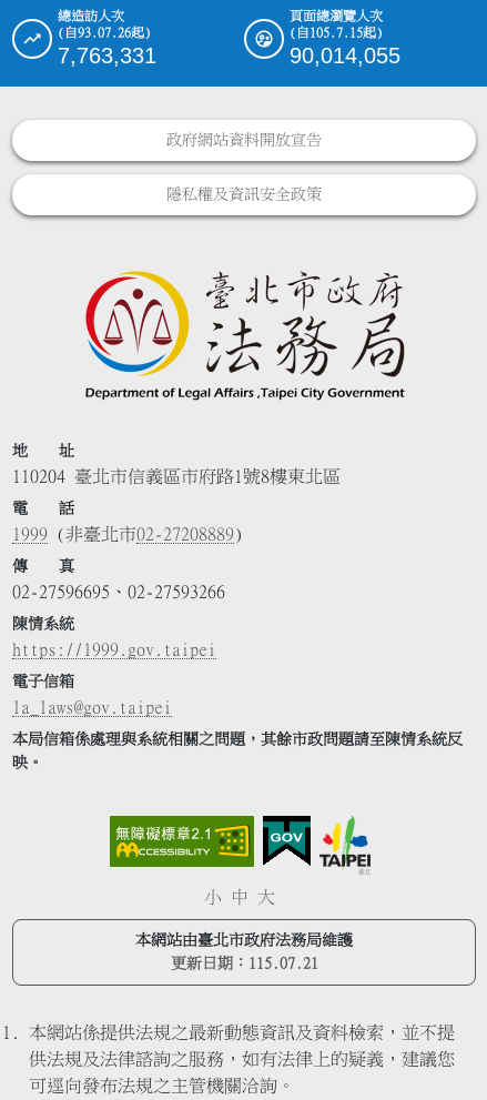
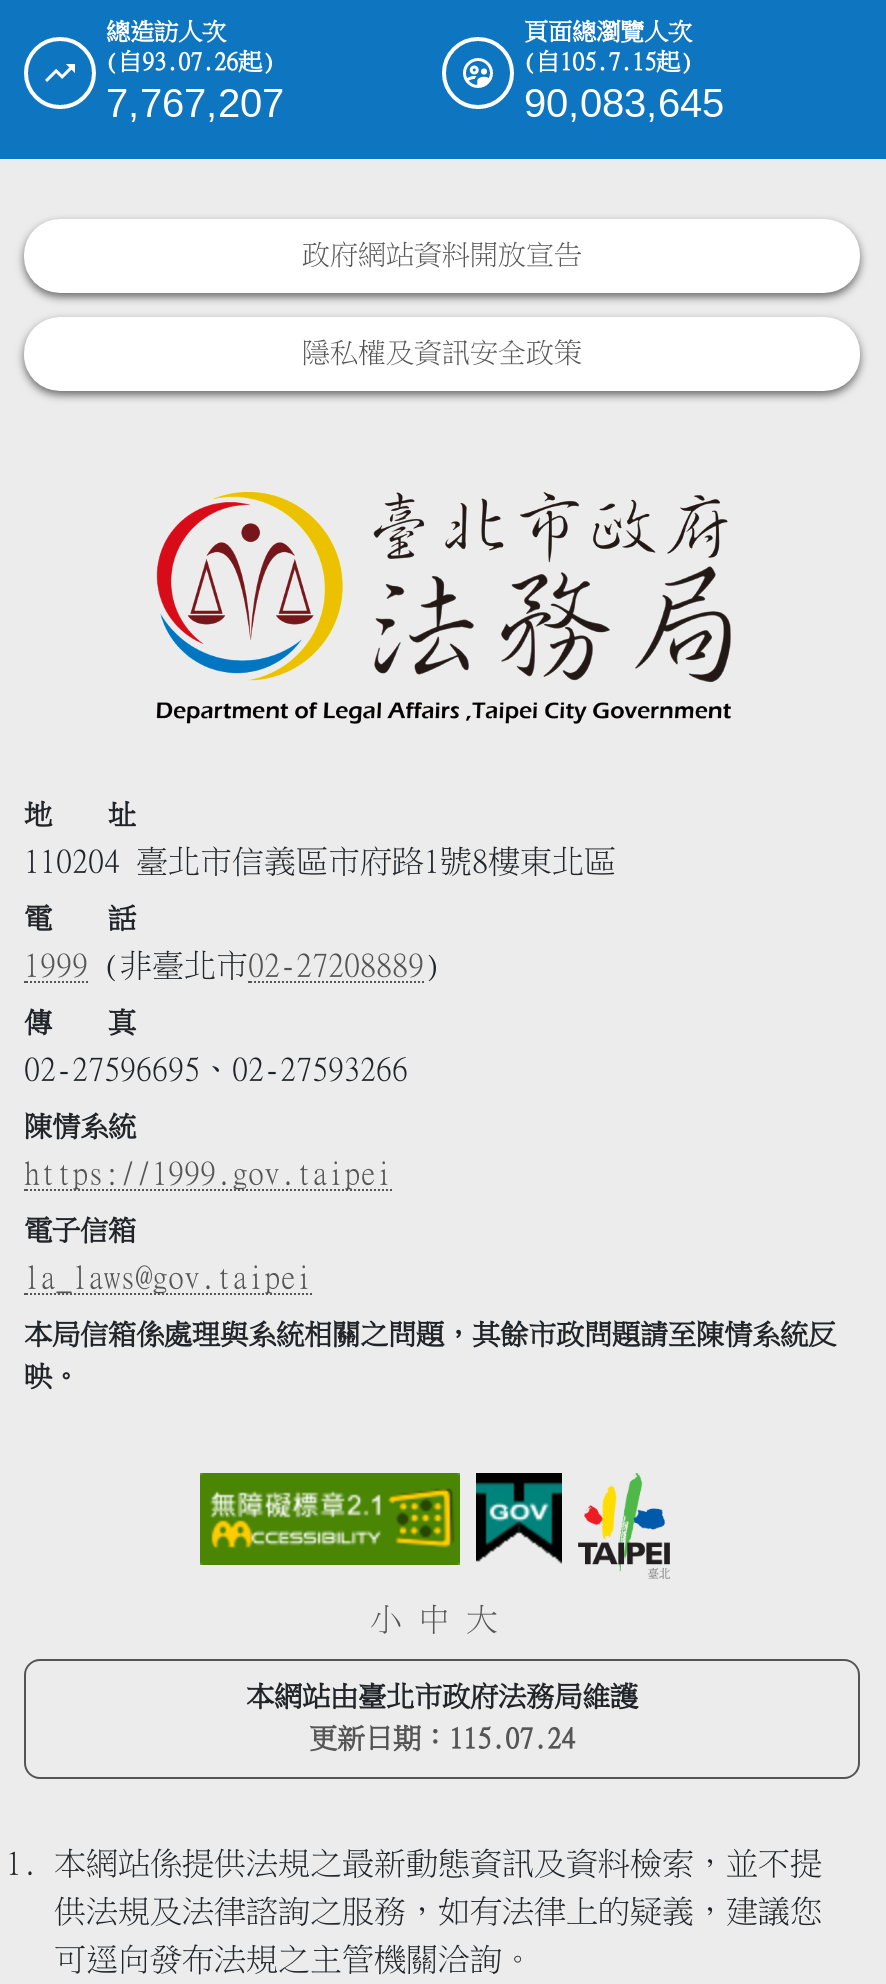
[58,44,156,68] 7,763,331 -> [106,82,284,126] 7,767,207
[290,44,400,68] 90,014,055 -> [524,82,724,126] 90,083,645
[170,955,318,971] 更新日期：115.07.21 -> [309,1724,575,1752] 更新日期：115.07.24

